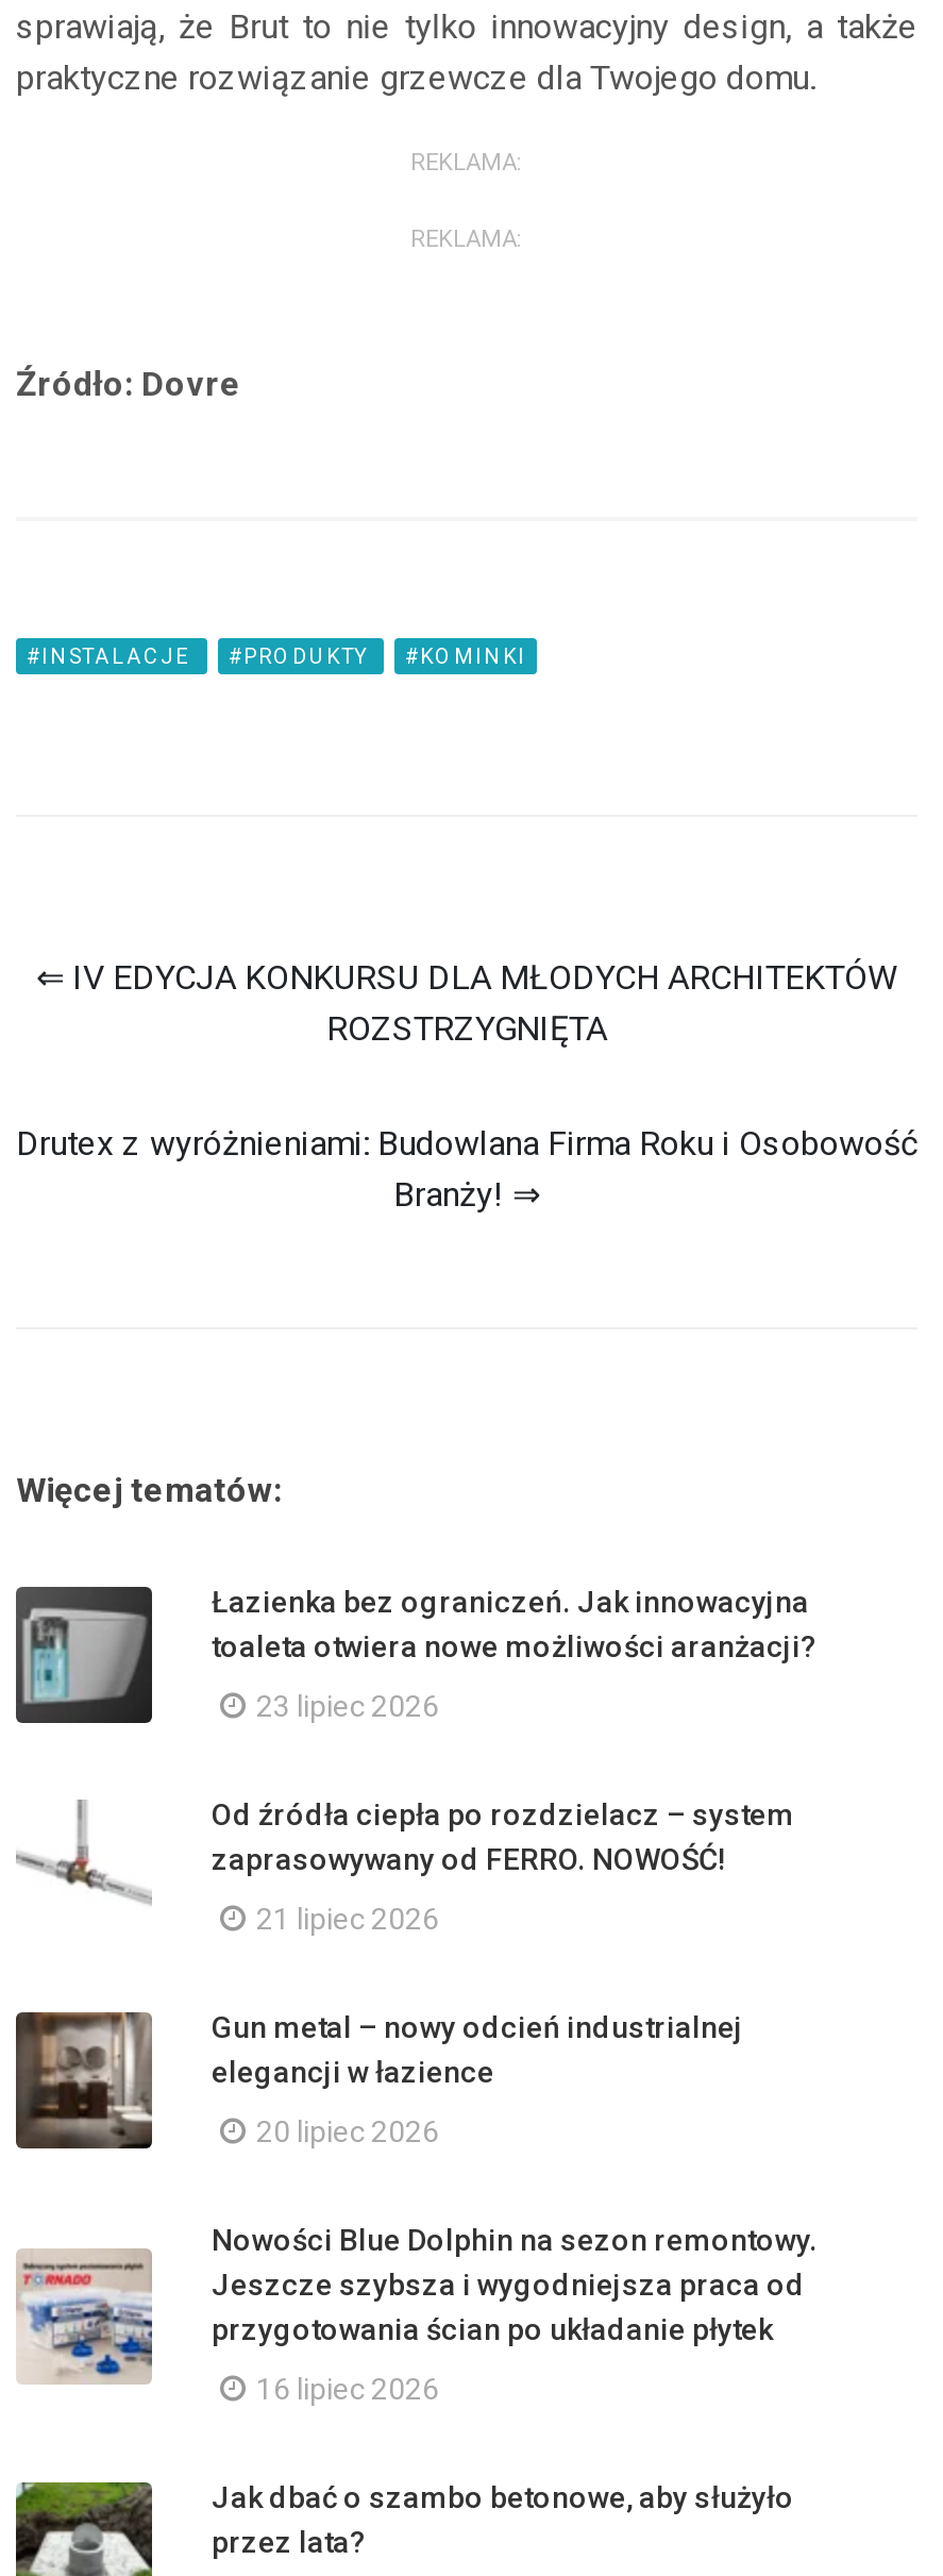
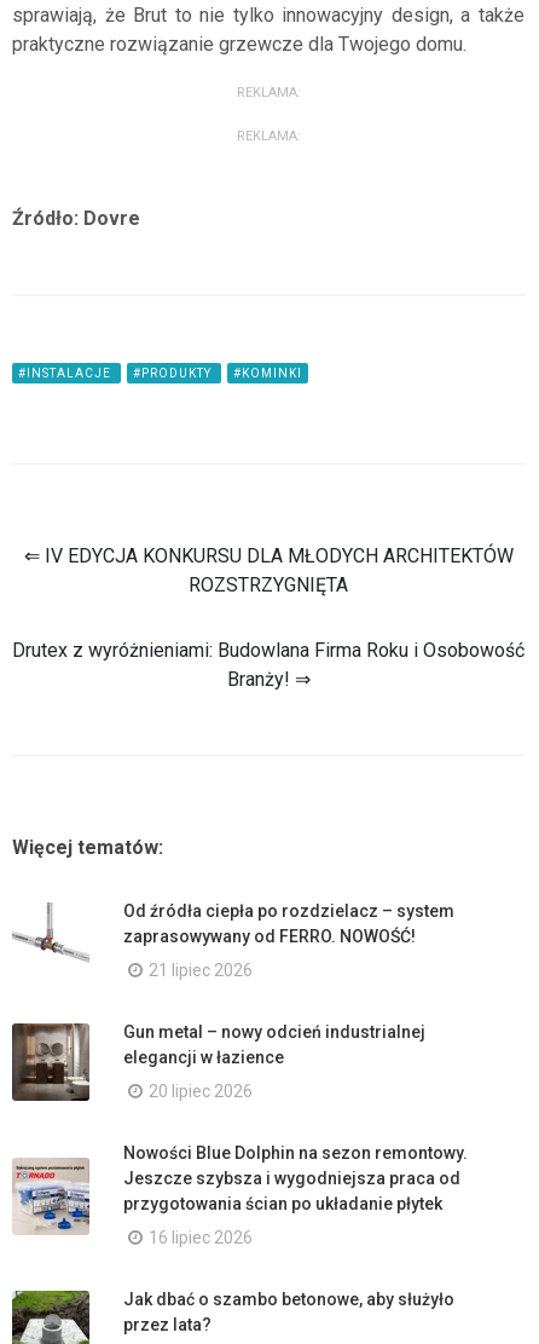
[14,1585,818,1725] [image] | Łazienka bez ograniczeń. Jak innowacyjna | toaleta otwiera nowe możliwości aranżacji? | 23 lipiec 2026 -> none

